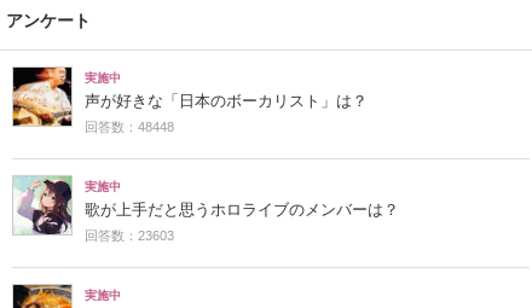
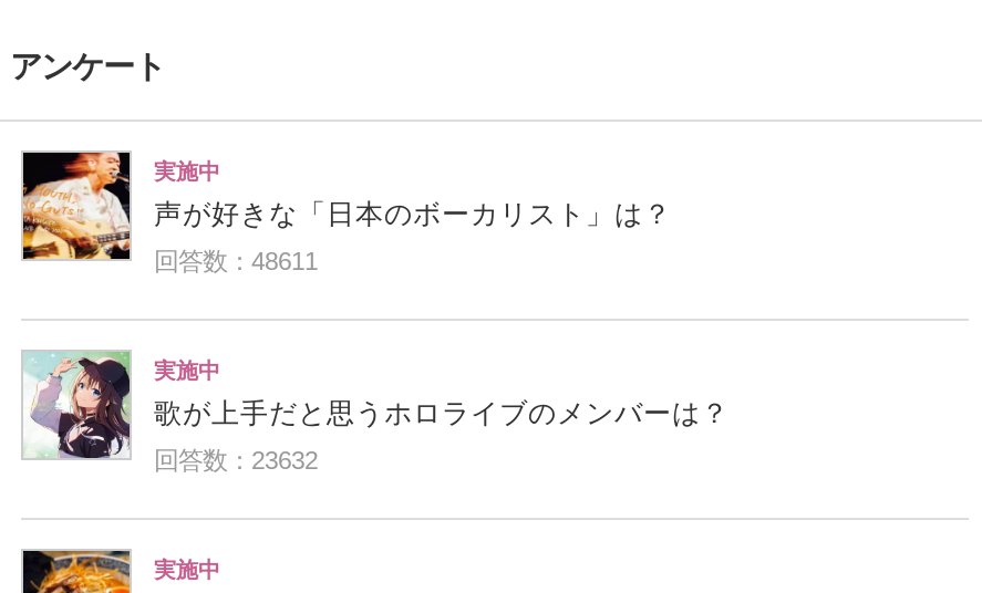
[85,119,174,134] 回答数：48448 -> [154,248,318,274] 回答数：48611
[85,228,174,243] 回答数：23603 -> [154,447,318,473] 回答数：23632

